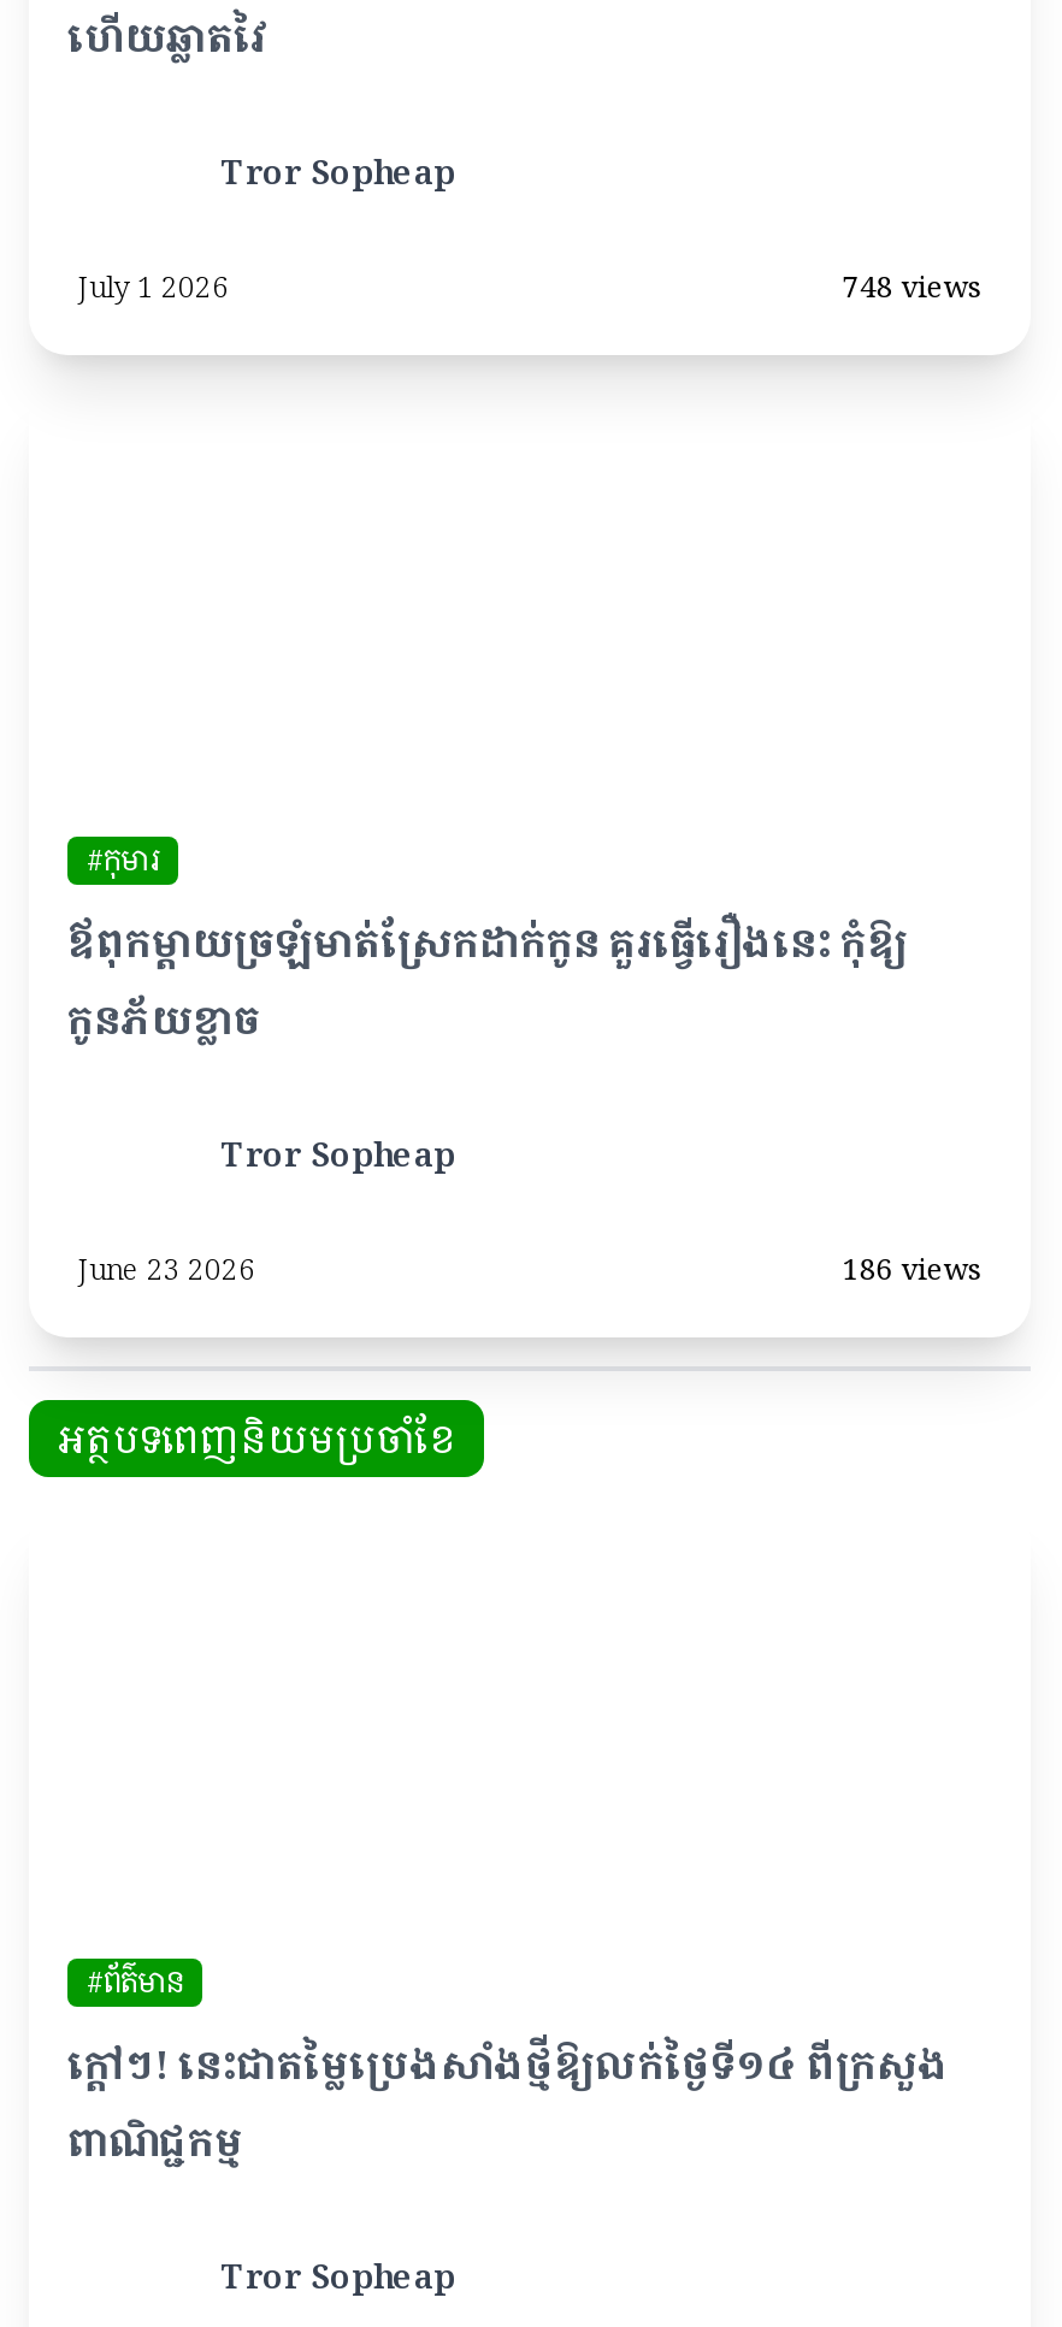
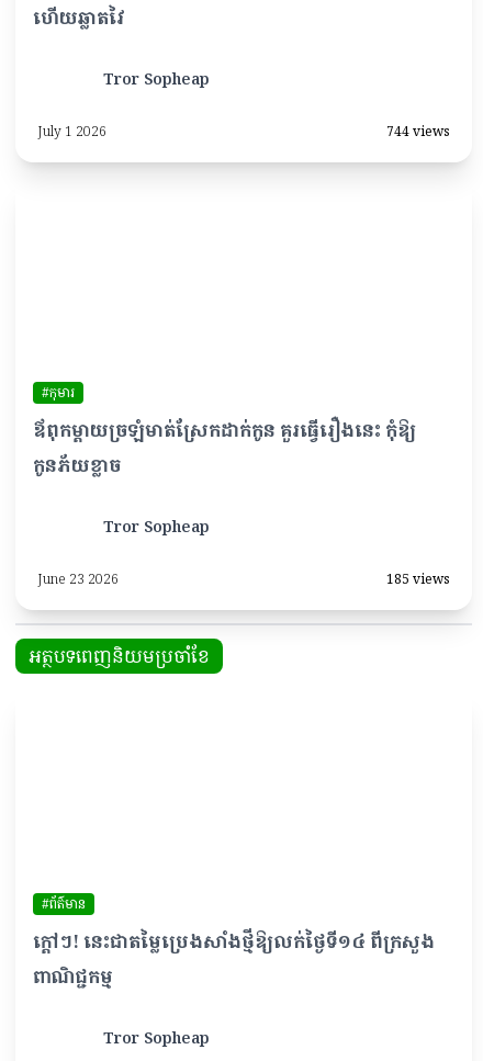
[843,266,982,307] 748 views -> [386,122,450,140] 744 views
[843,1248,982,1289] 186 views -> [386,569,450,588] 185 views

